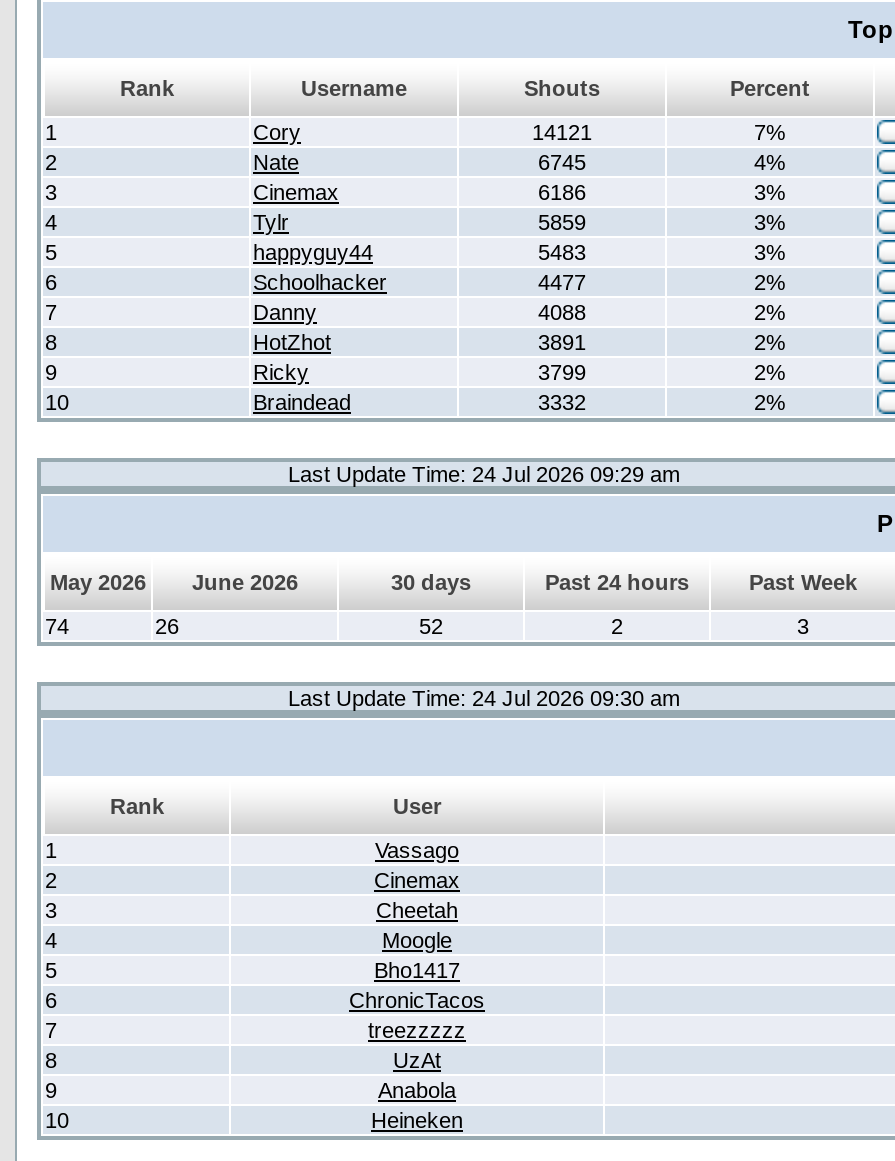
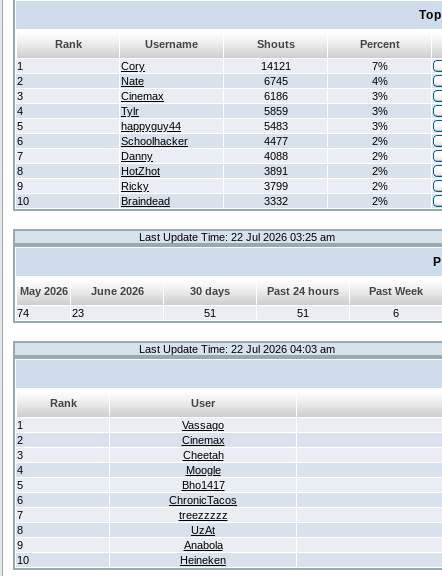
[288,462,680,486] Last Update Time: 24 Jul 2026 09:29 am -> [138,231,334,243] Last Update Time: 22 Jul 2026 03:25 am
[155,614,179,638] 26 -> [72,307,84,319] 23
[419,614,443,638] 52 -> [204,307,216,319] 51
[611,614,623,638] 2 -> [297,307,309,319] 51
[797,614,809,638] 3 -> [393,307,399,319] 6
[288,686,680,710] Last Update Time: 24 Jul 2026 09:30 am -> [138,343,334,355] Last Update Time: 22 Jul 2026 04:03 am

